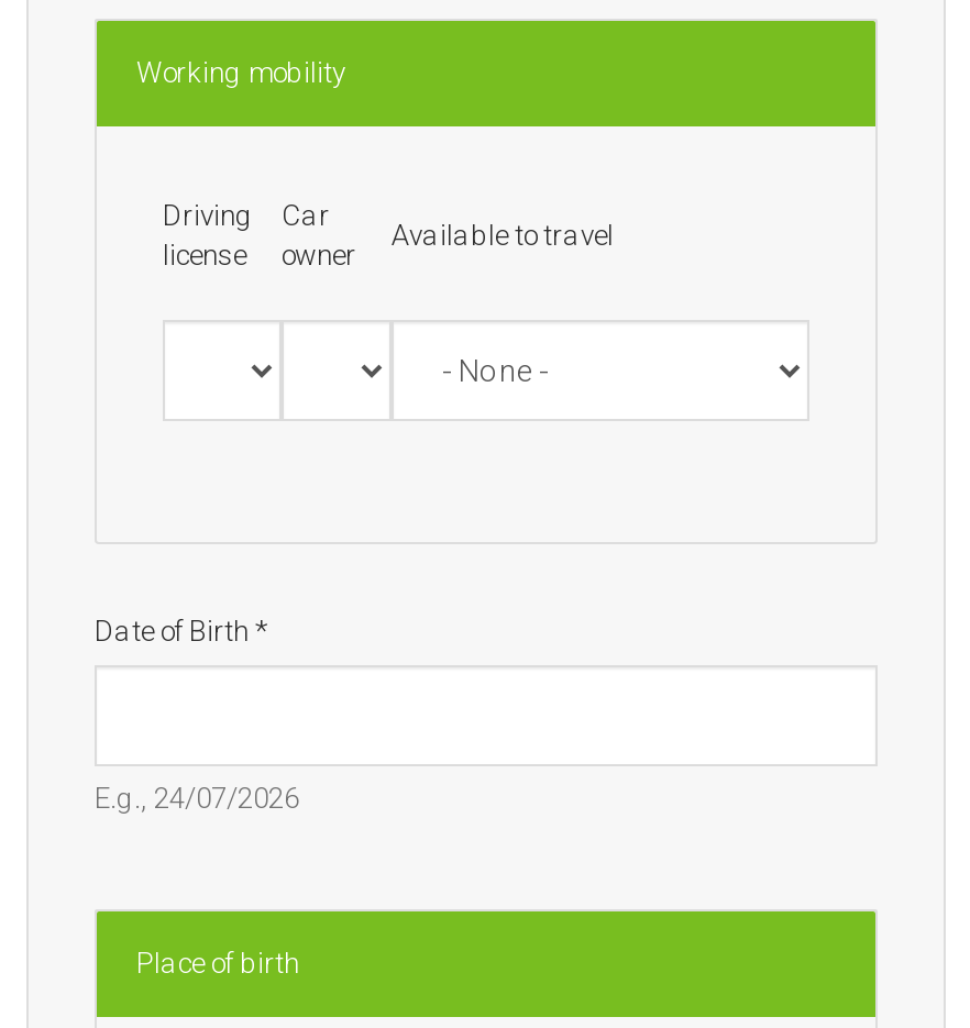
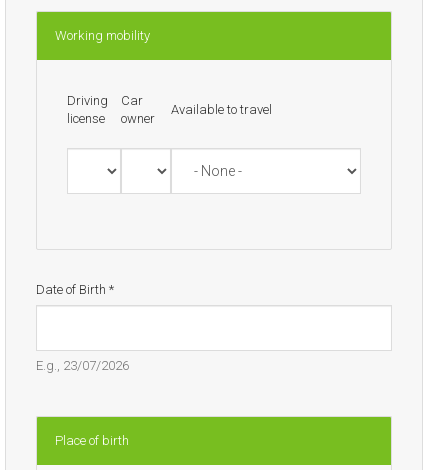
[95,783,299,816] E.g., 24/07/2026 -> [36,358,129,373] E.g., 23/07/2026

